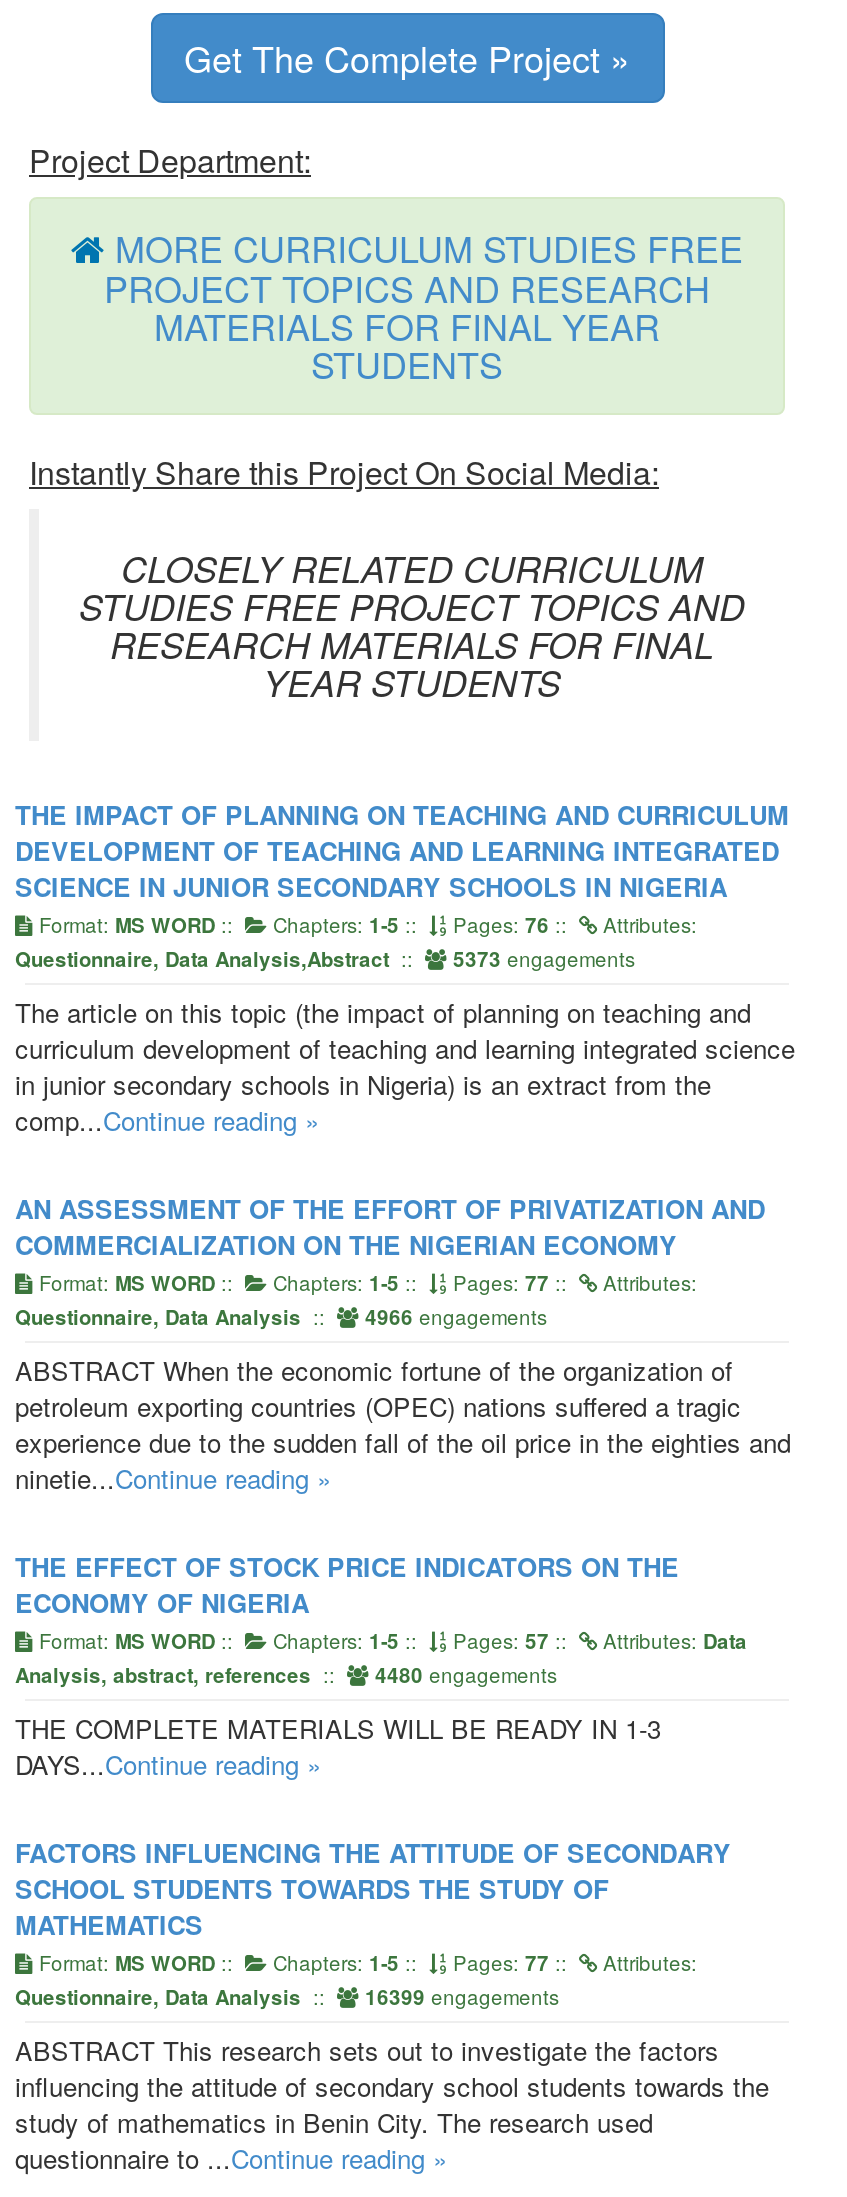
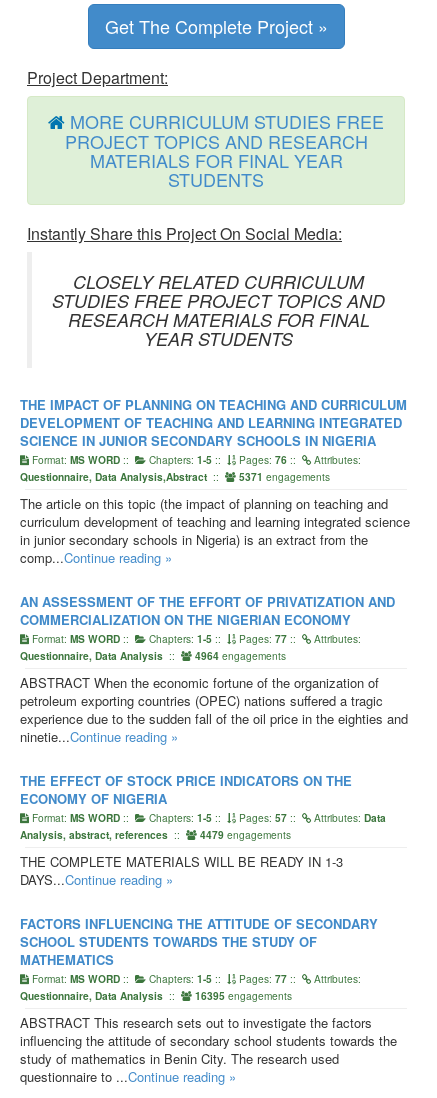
[15,943,635,973] Questionnaire, Data Analysis,Abstract:: 5373 engagements -> [20,469,330,484] Questionnaire, Data Analysis,Abstract:: 5371 engagements
[15,1301,547,1331] Questionnaire, Data Analysis:: 4966 engagements -> [20,648,286,663] Questionnaire, Data Analysis:: 4964 engagements
[15,1659,557,1689] Analysis, abstract, references:: 4480 engagements -> [20,827,291,842] Analysis, abstract, references:: 4479 engagements
[15,1981,559,2011] Questionnaire, Data Analysis:: 16399 engagements -> [20,988,292,1003] Questionnaire, Data Analysis:: 16395 engagements

